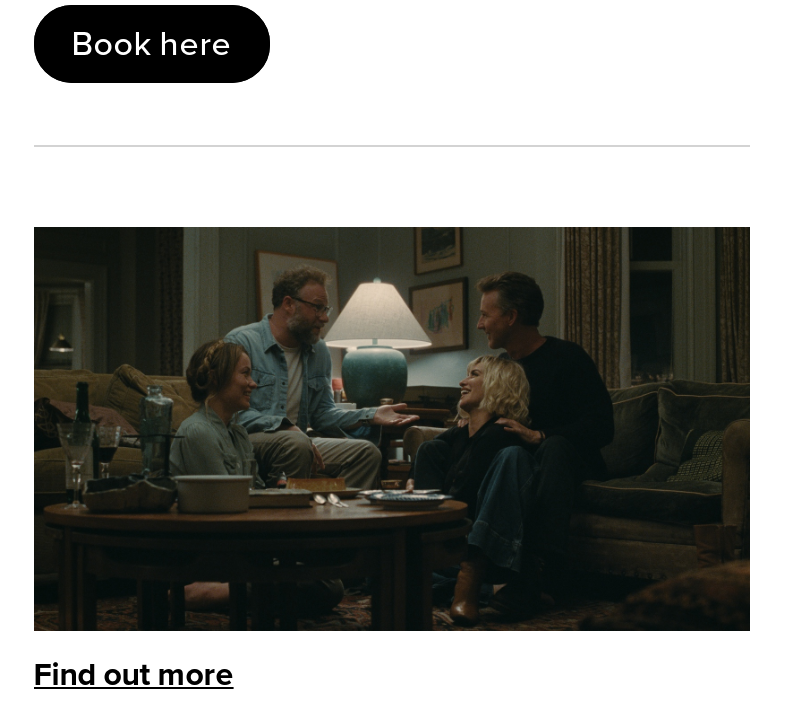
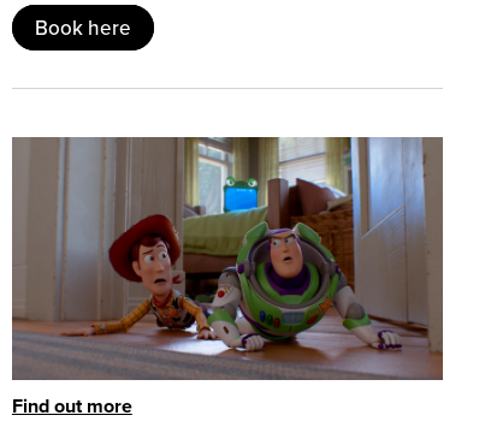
[32,226,752,630] [image] -> [11,136,444,379] [image]

